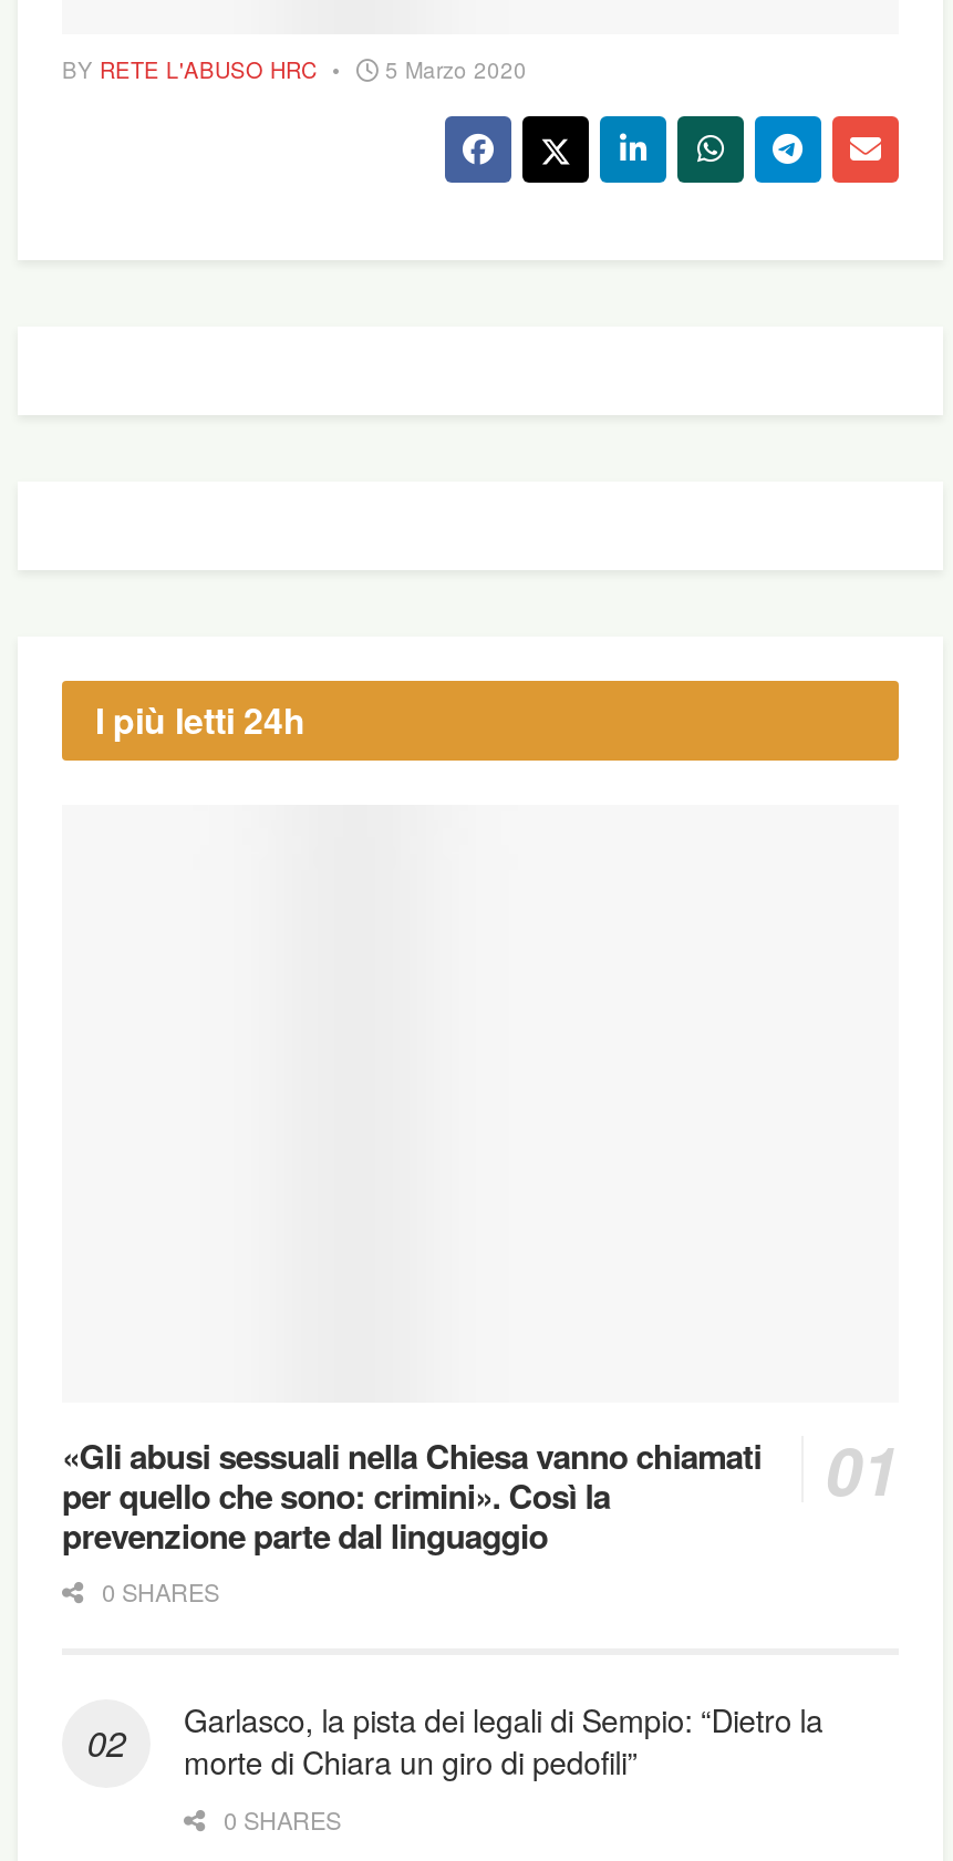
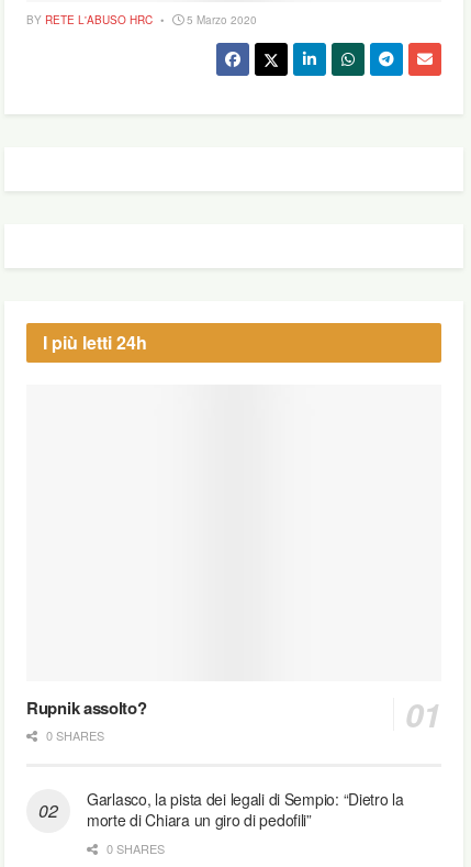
[62,1432,761,1560] «Gli abusi sessuali nella Chiesa vanno chiamati | per quello che sono: crimini». Così la | prevenzione parte dal linguaggio -> [26,696,147,720] Rupnik assolto?

